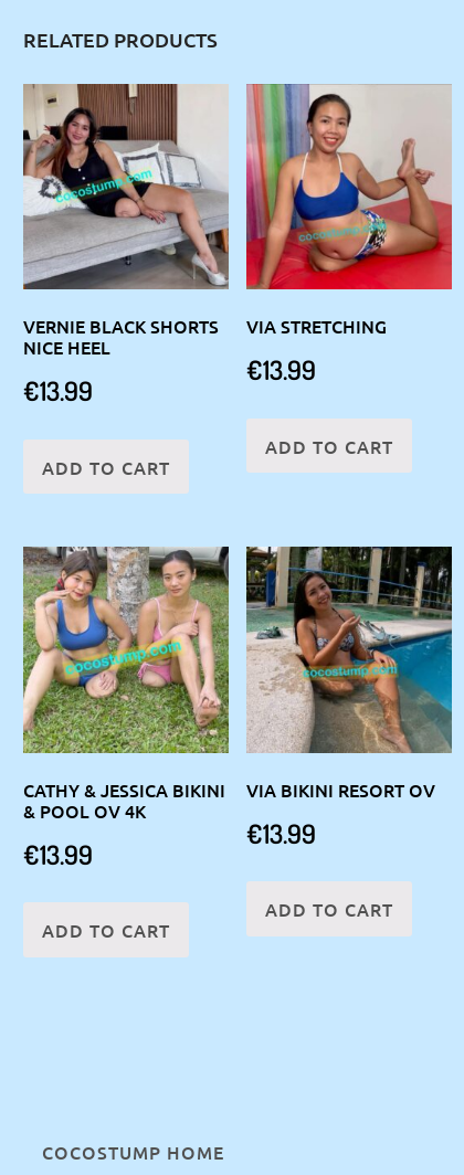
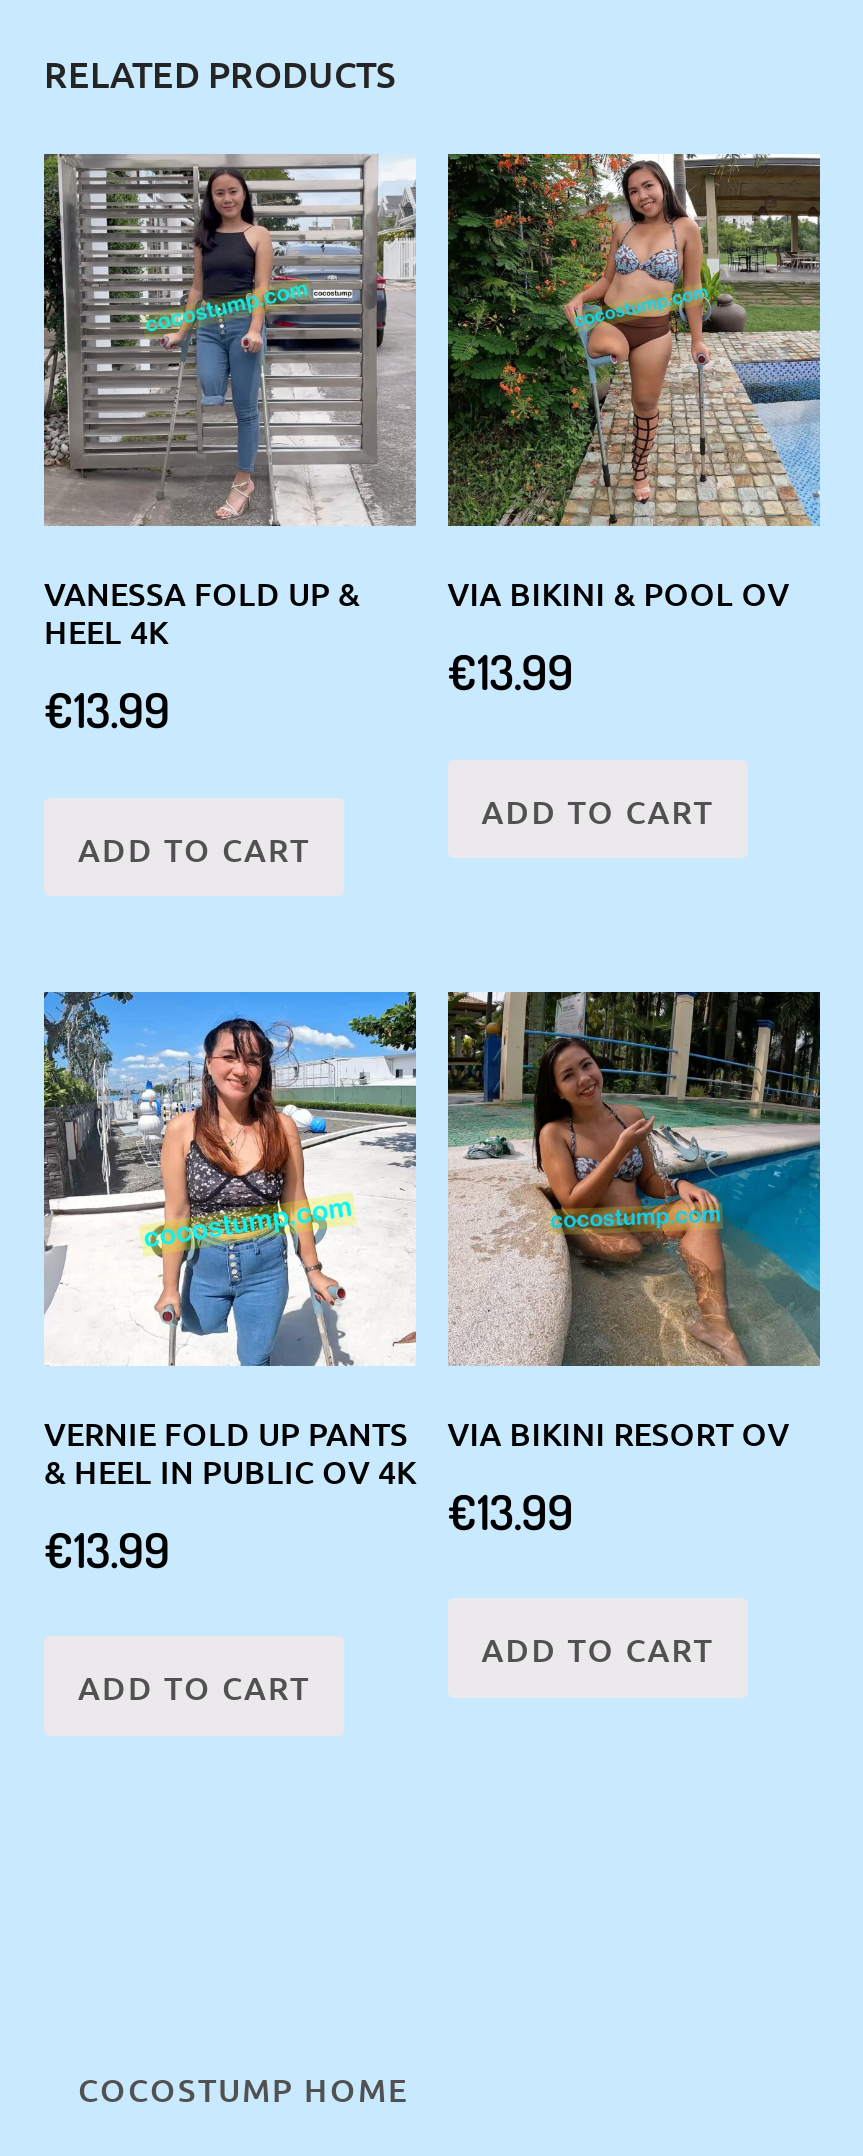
[22,84,229,359] [image] | VERNIE BLACK SHORTS | NICE HEEL -> [42,154,418,652] [image] | VANESSA FOLD UP & | HEEL 4K
[245,83,453,338] [image] | VIA STRETCHING -> [446,152,822,614] [image] | VIA BIKINI & POOL OV
[22,546,230,822] [image] | CATHY & JESSICA BIKINI | & POOL OV 4K -> [42,990,416,1491] [image] | VERNIE FOLD UP PANTS | & HEEL IN PUBLIC OV 4K

